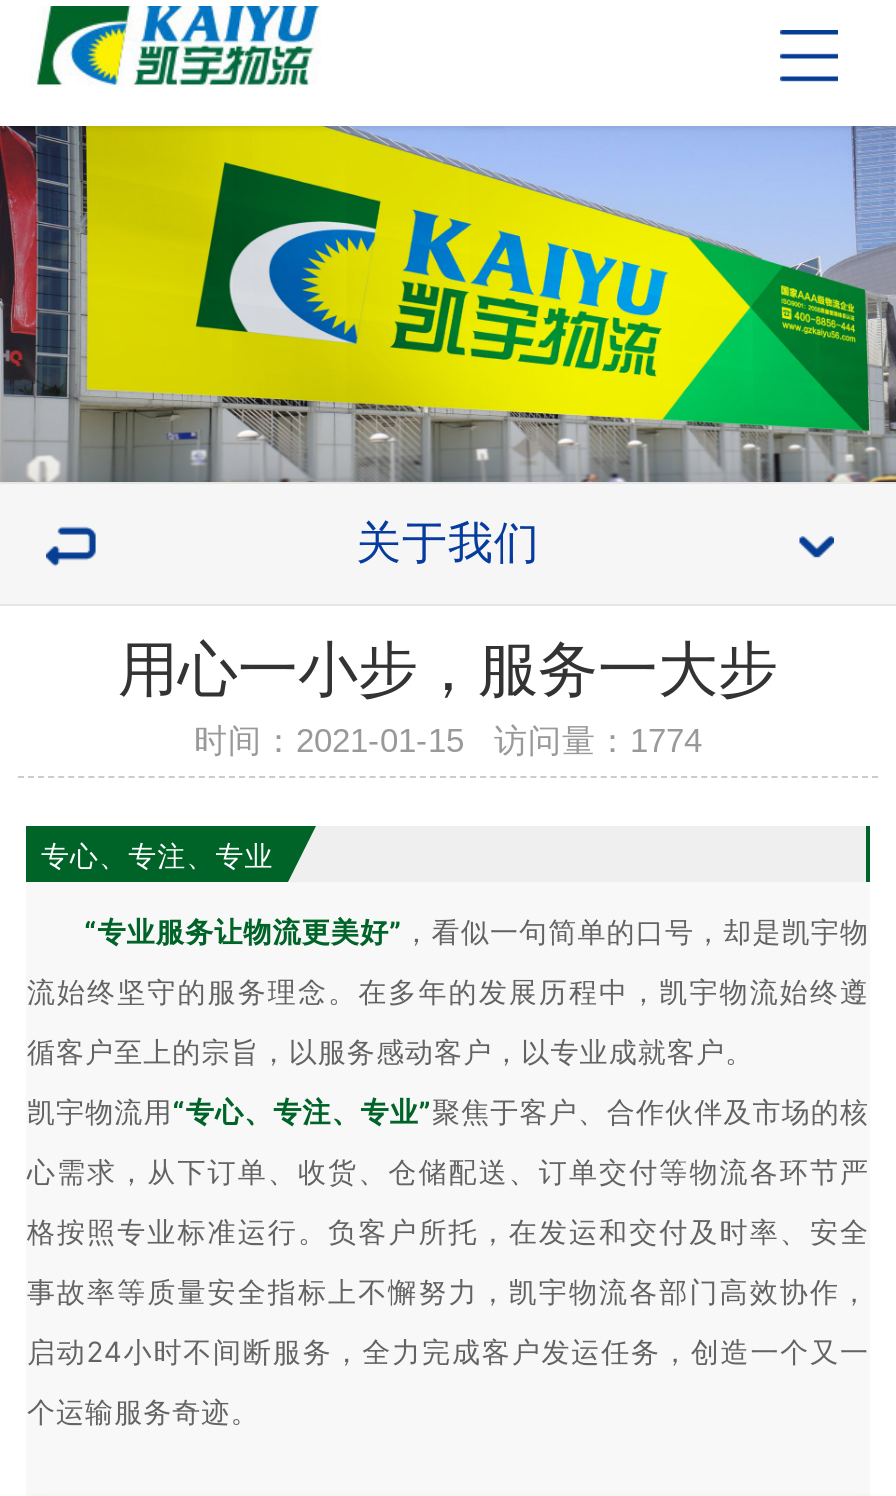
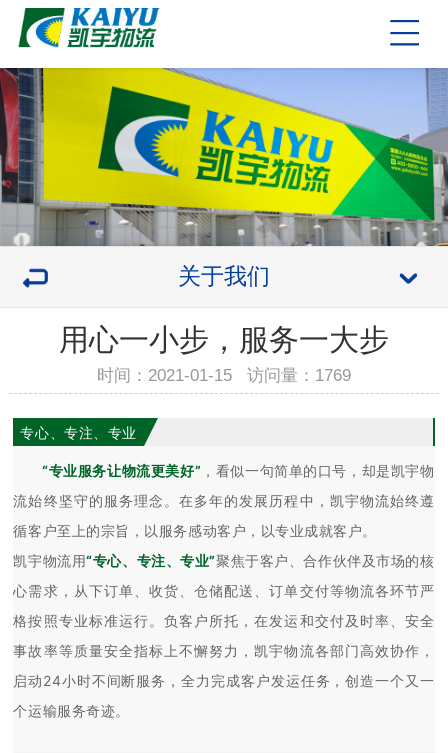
[194,722,702,758] 时间：2021-01-15 访问量：1774 -> [97,366,351,384] 时间：2021-01-15 访问量：1769

